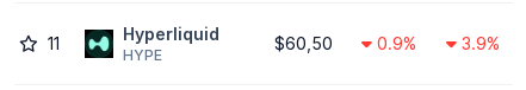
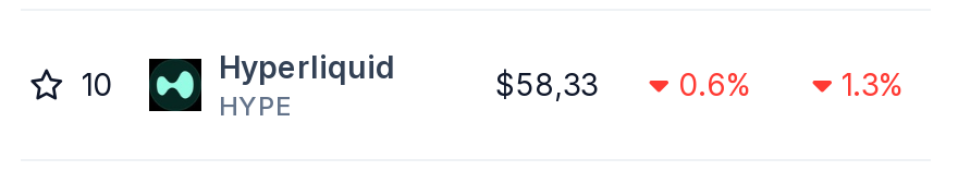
[48,33,60,53] 11 -> [82,65,112,102] 10
[274,33,333,53] $60,50 -> [495,65,598,102] $58,33
[377,33,416,53] 0.9% -> [678,65,750,102] 0.6%
[462,33,500,53] 3.9% -> [842,65,902,102] 1.3%

